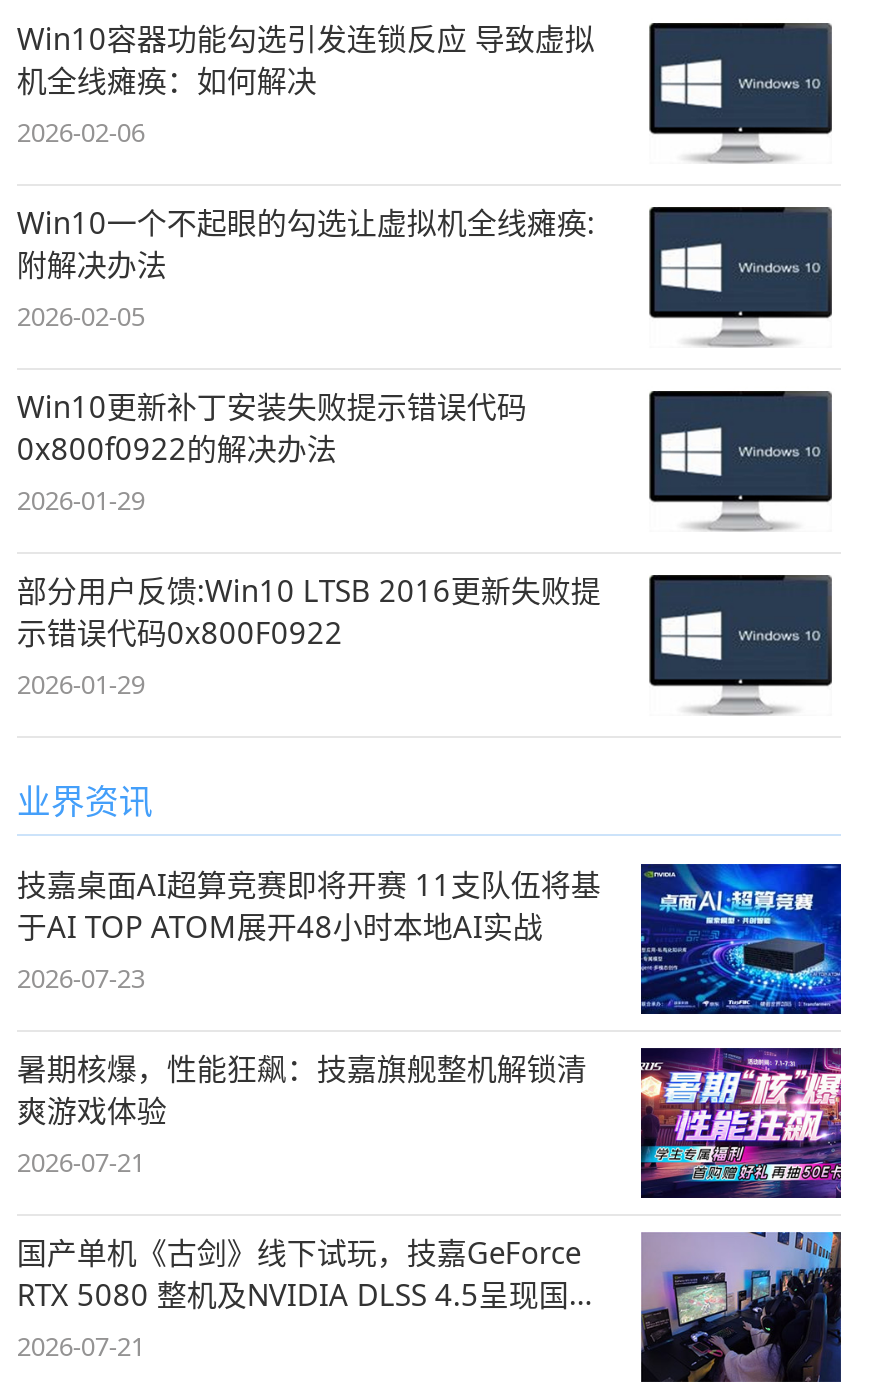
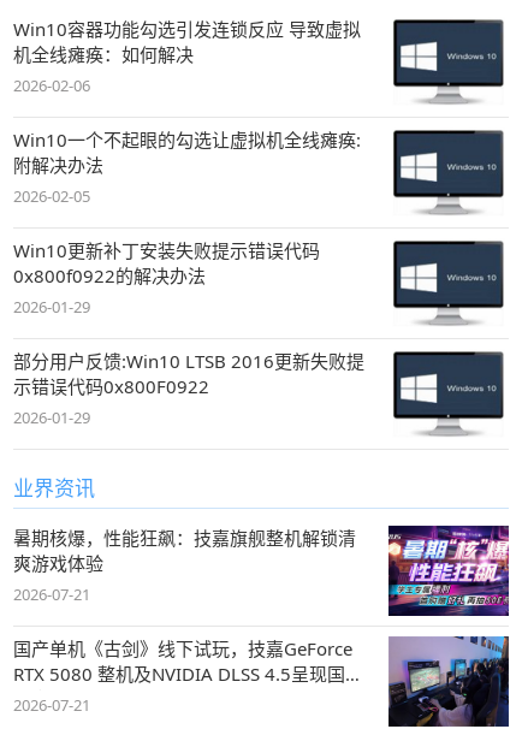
[17,862,843,1014] [image] | 技嘉桌面AI超算竞赛即将开赛 11支队伍将基 | 于AI TOP ATOM展开48小时本地AI实战 | 2026-07-23 -> none

